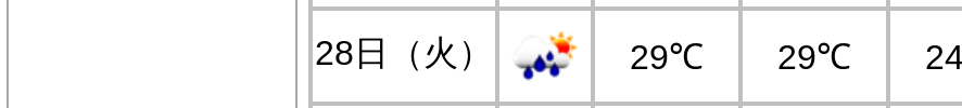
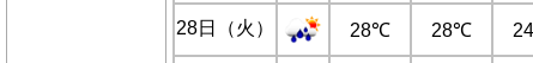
[630,39,704,76] 29℃ -> [350,20,390,40] 28℃
[777,39,851,76] 29℃ -> [431,20,472,40] 28℃

